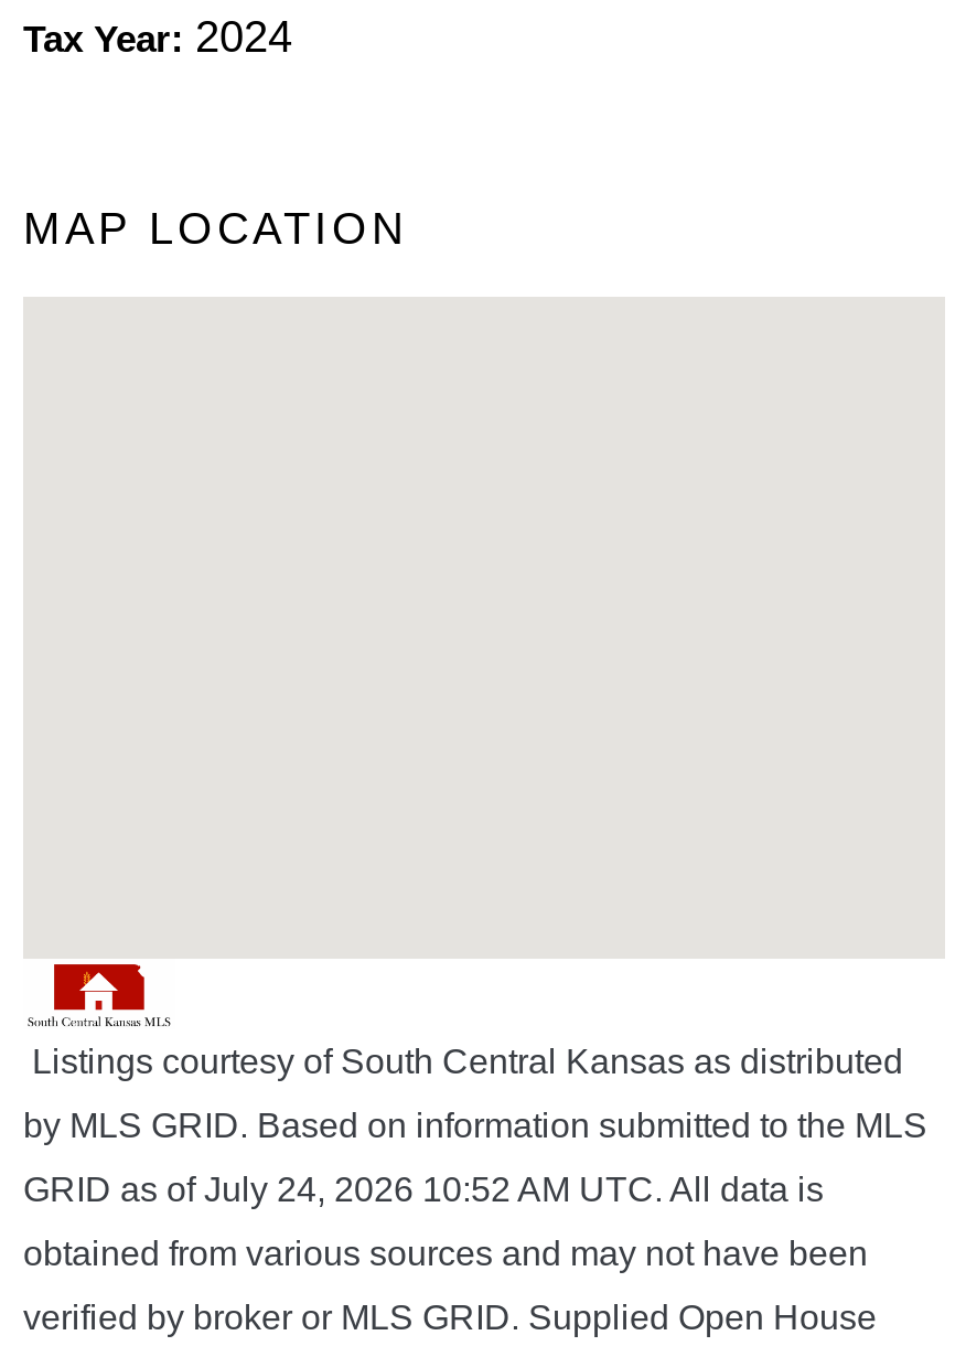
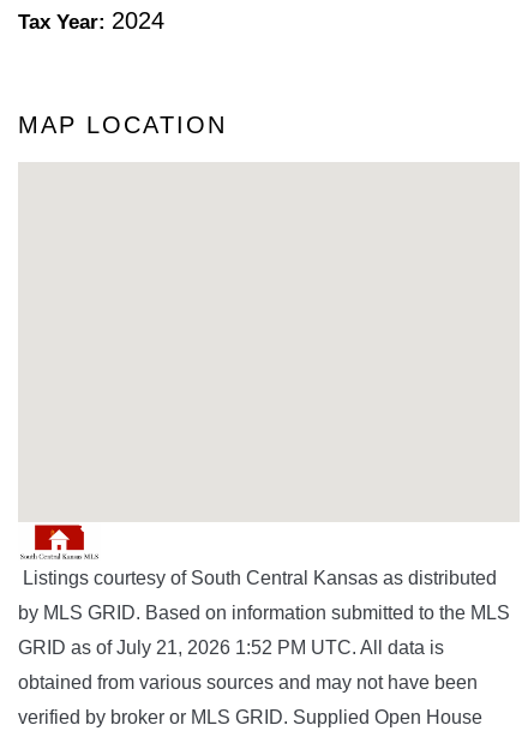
[23,1170,824,1207] GRID as of July 24, 2026 10:52 AM UTC. All data is -> [18,637,444,657] GRID as of July 21, 2026 1:52 PM UTC. All data is

